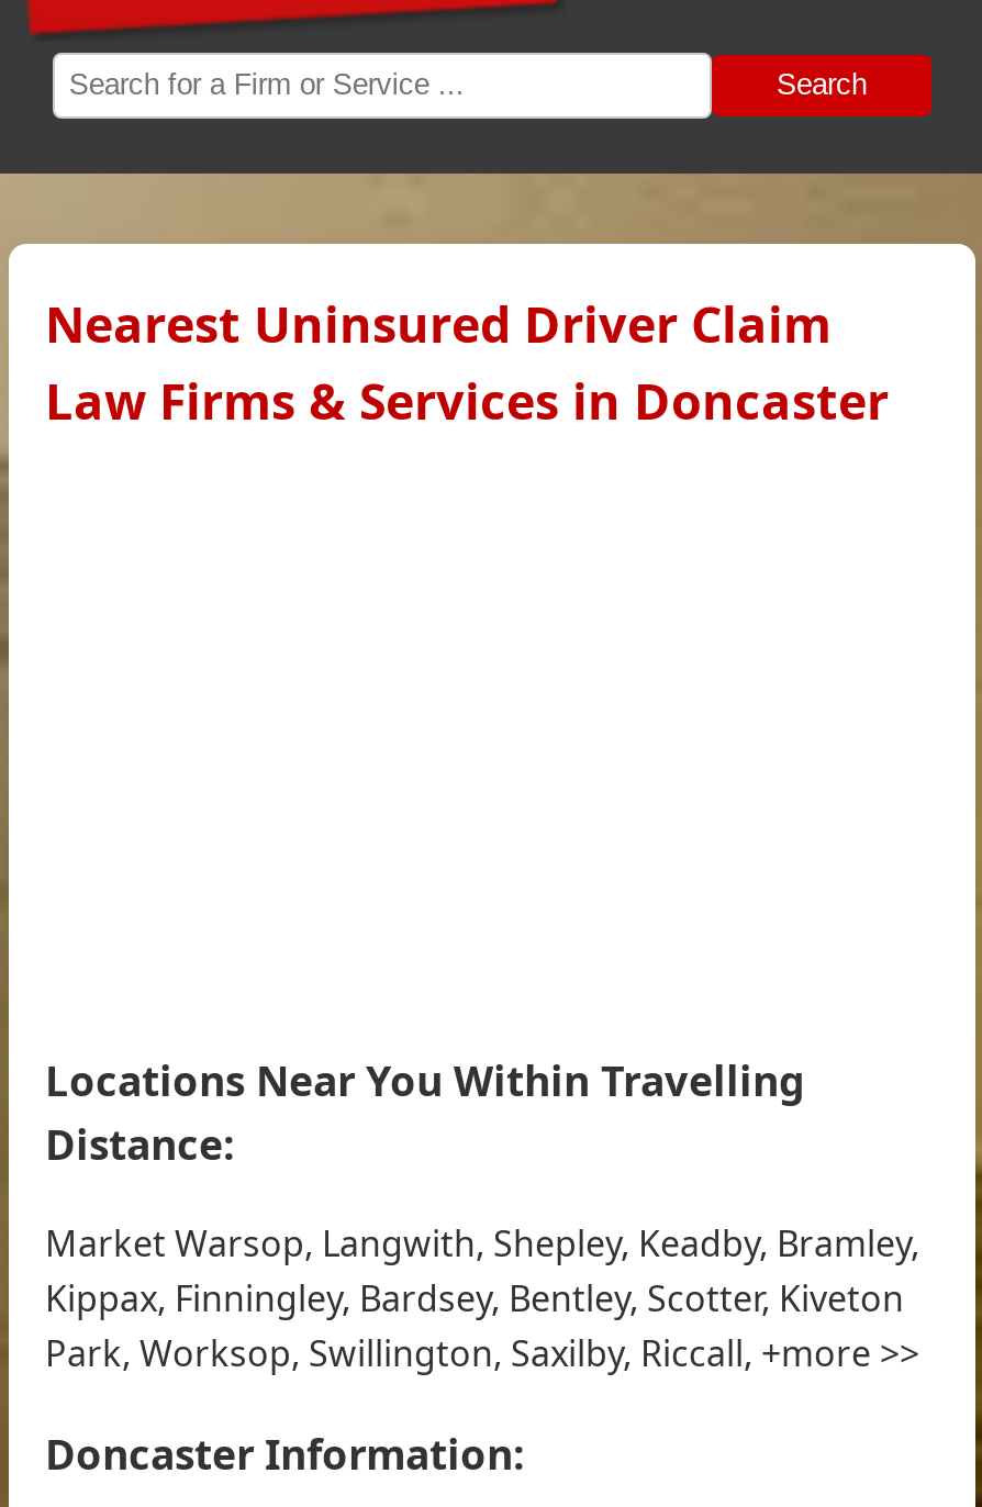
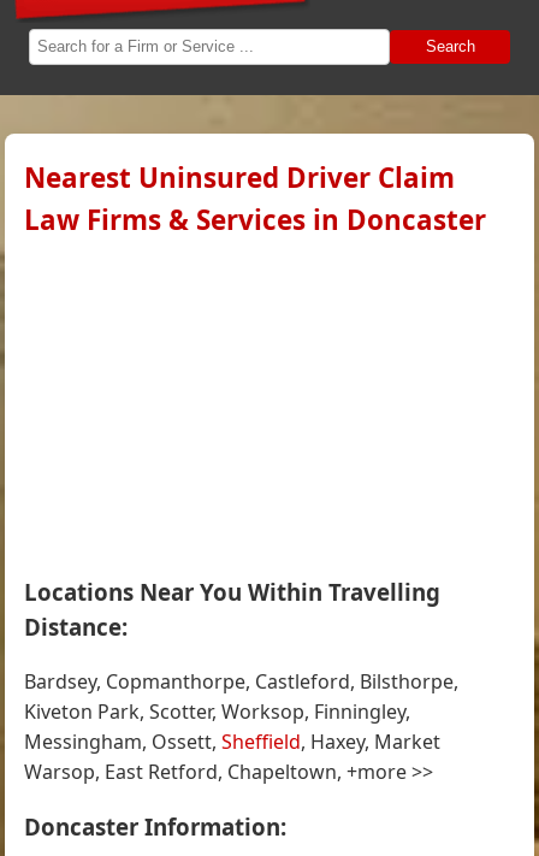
[45,1218,919,1377] Market Warsop, Langwith, Shepley, Keadby, Bramley, | Kippax, Finningley, Bardsey, Bentley, Scotter, Kiveton | Park, Worksop, Swillington, Saxilby, Riccall, +more >> -> [25,668,459,784] Bardsey, Copmanthorpe, Castleford, Bilsthorpe, | Kiveton Park, Scotter, Worksop, Finningley, | Messingham, Ossett, Sheffield, Haxey, Market | Warsop, East Retford, Chapeltown, +more >>

